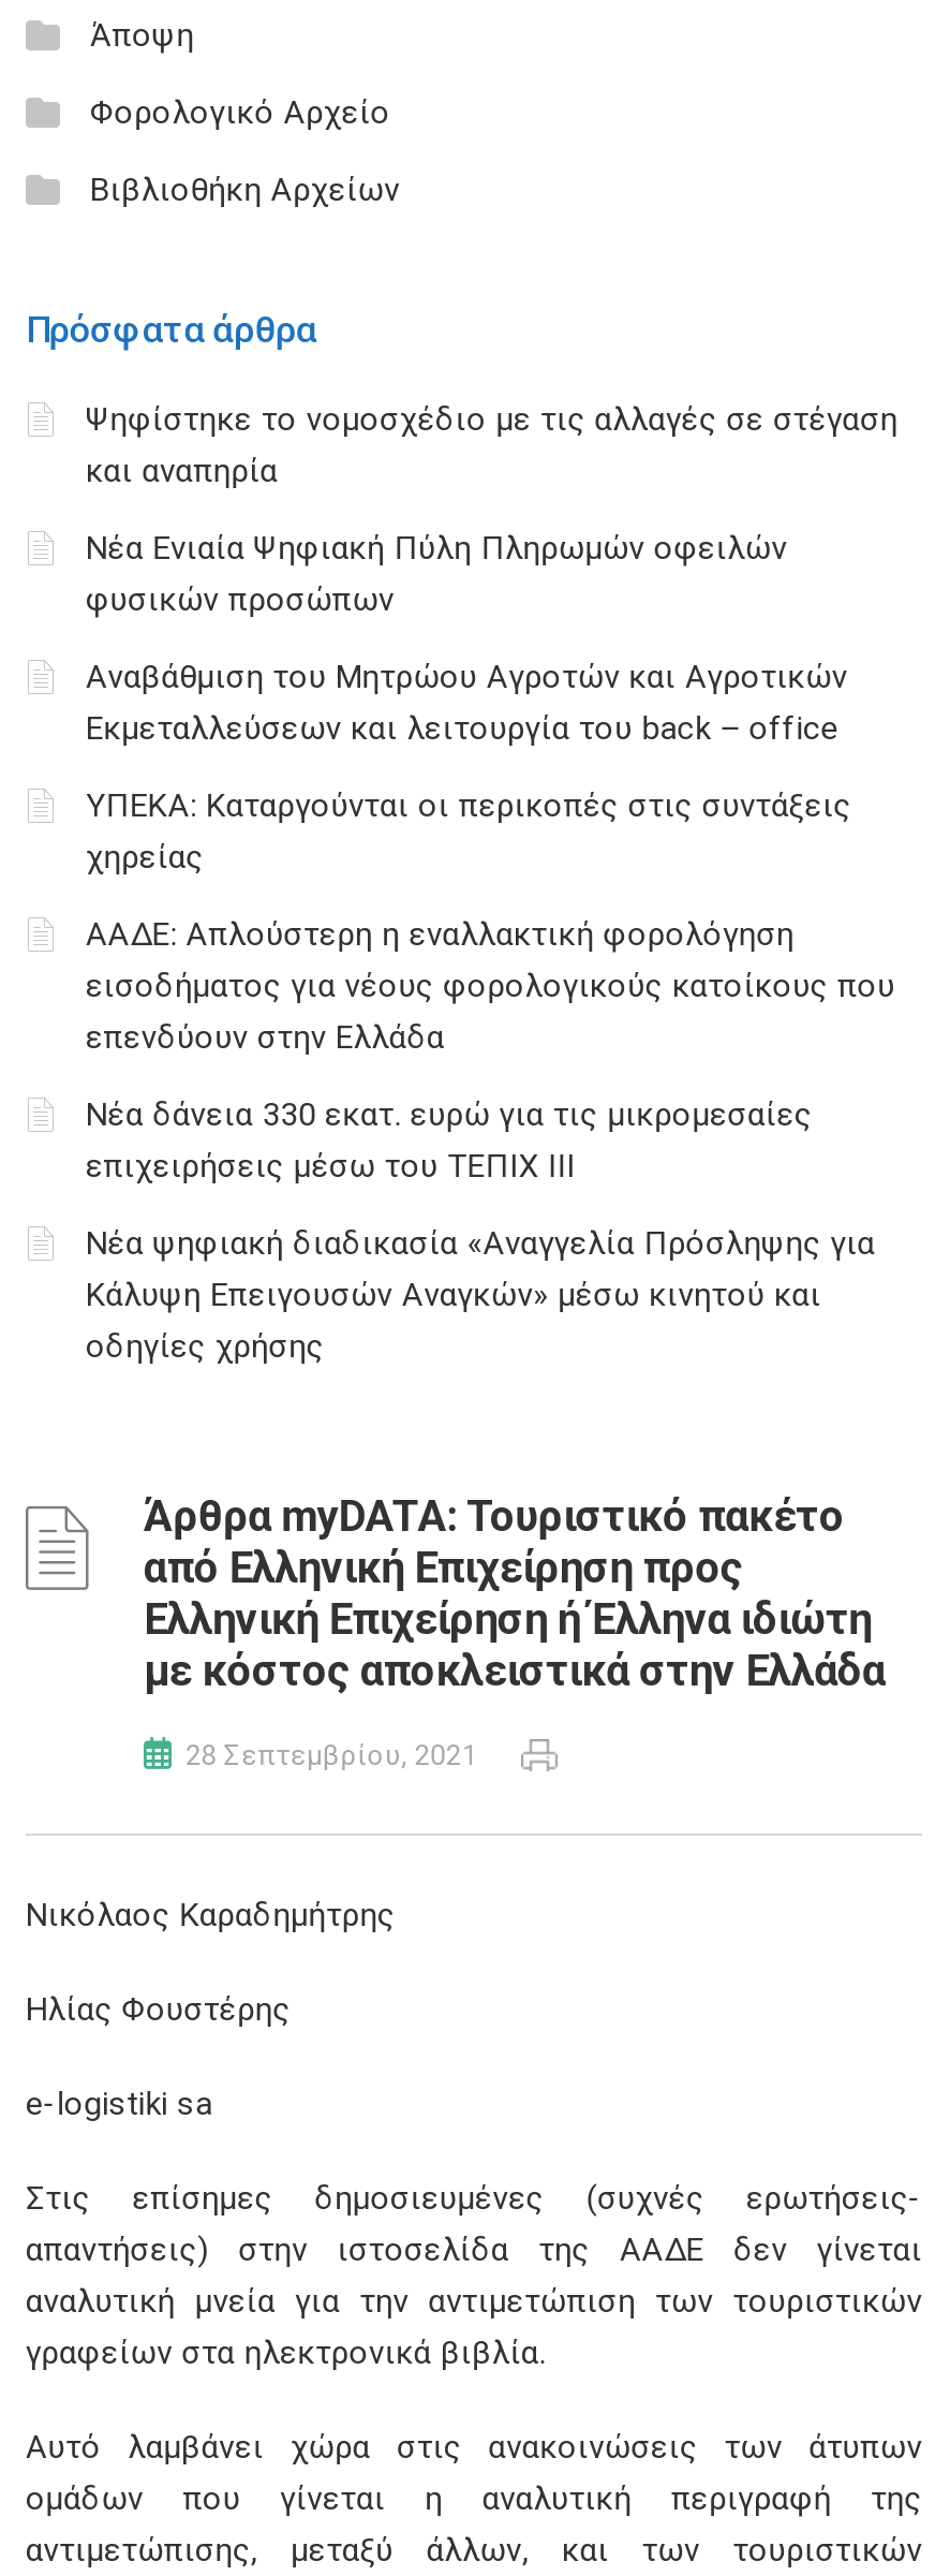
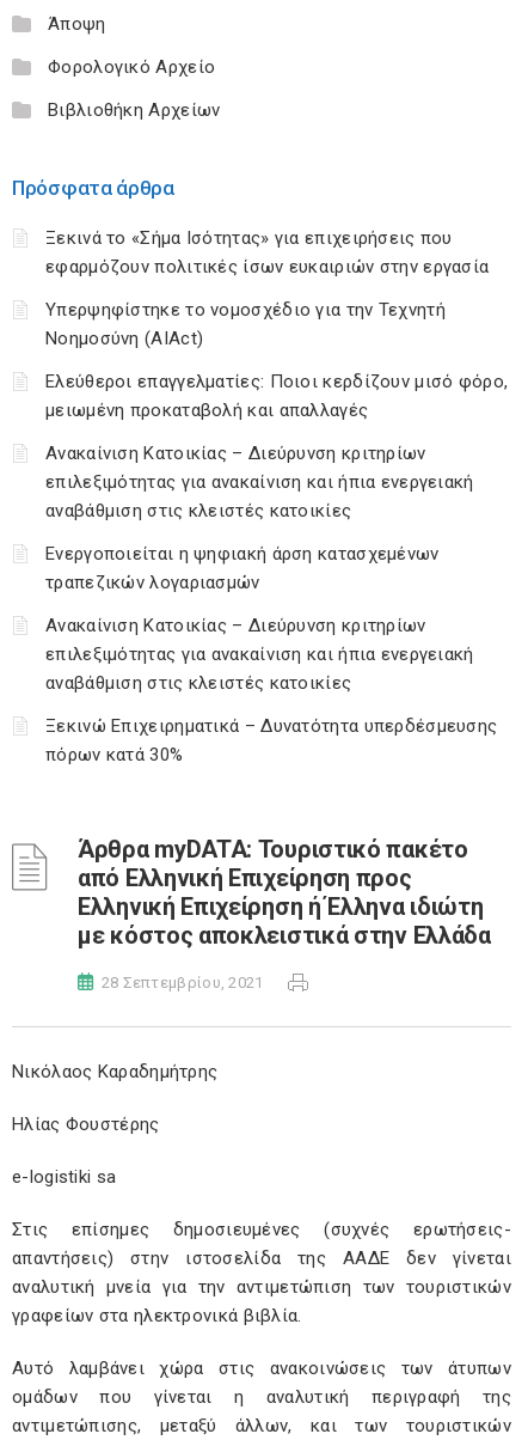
[86,400,898,490] Ψηφίστηκε το νομοσχέδιο με τις αλλαγές σε στέγαση | και αναπηρία -> [45,227,489,277] Ξεκινά το «Σήμα Ισότητας» για επιχειρήσεις που | εφαρμόζουν πολιτικές ίσων ευκαιριών στην εργασία
[86,529,787,619] Νέα Ενιαία Ψηφιακή Πύλη Πληρωμών οφειλών | φυσικών προσώπων -> [45,299,445,349] Υπερψηφίστηκε το νομοσχέδιο για την Τεχνητή | Νοημοσύνη (AIAct)
[86,658,847,748] Αναβάθμιση του Μητρώου Αγροτών και Αγροτικών | Εκμεταλλεύσεων και λειτουργία του back – office -> [45,371,508,421] Ελεύθεροι επαγγελματίες: Ποιοι κερδίζουν μισό φόρο, | μειωμένη προκαταβολή και απαλλαγές
[86,786,852,877] ΥΠΕΚΑ: Καταργούνται οι περικοπές στις συντάξεις | χηρείας -> [45,443,474,521] Ανακαίνιση Κατοικίας – Διεύρυνση κριτηρίων | επιλεξιμότητας για ανακαίνιση και ήπια ενεργειακή | αναβάθμιση στις κλειστές κατοικίες
[86,915,895,1057] ΑΑΔΕ: Απλούστερη η εναλλακτική φορολόγηση | εισοδήματος για νέους φορολογικούς κατοίκους που | επενδύουν στην Ελλάδα -> [45,543,439,593] Ενεργοποιείται η ψηφιακή άρση κατασχεμένων | τραπεζικών λογαριασμών
[86,1095,812,1186] Νέα δάνεια 330 εκατ. ευρώ για τις μικρομεσαίες | επιχειρήσεις μέσω του ΤΕΠΙΧ ΙΙΙ -> [45,615,474,694] Ανακαίνιση Κατοικίας – Διεύρυνση κριτηρίων | επιλεξιμότητας για ανακαίνιση και ήπια ενεργειακή | αναβάθμιση στις κλειστές κατοικίες
[86,1224,875,1366] Νέα ψηφιακή διαδικασία «Αναγγελία Πρόσληψης για | Κάλυψη Επειγουσών Αναγκών» μέσω κινητού και | οδηγίες χρήσης -> [45,715,497,765] Ξεκινώ Επιχειρηματικά – Δυνατότητα υπερδέσμευσης | πόρων κατά 30%

